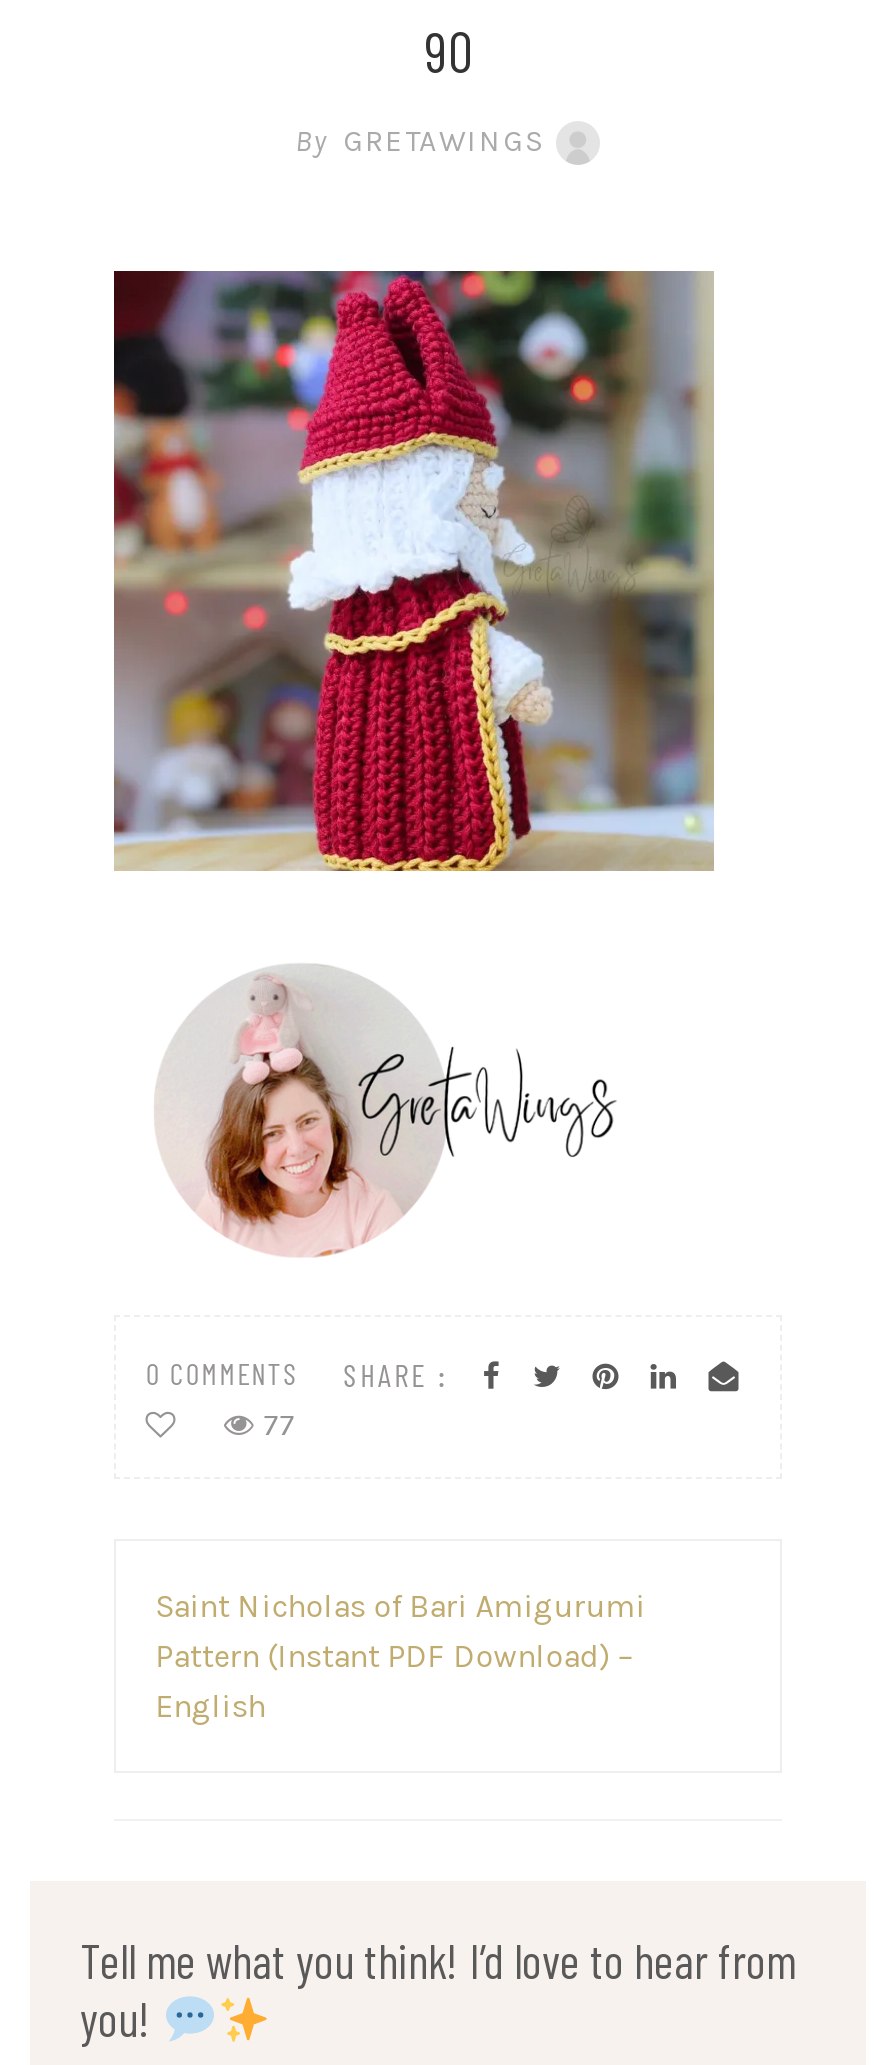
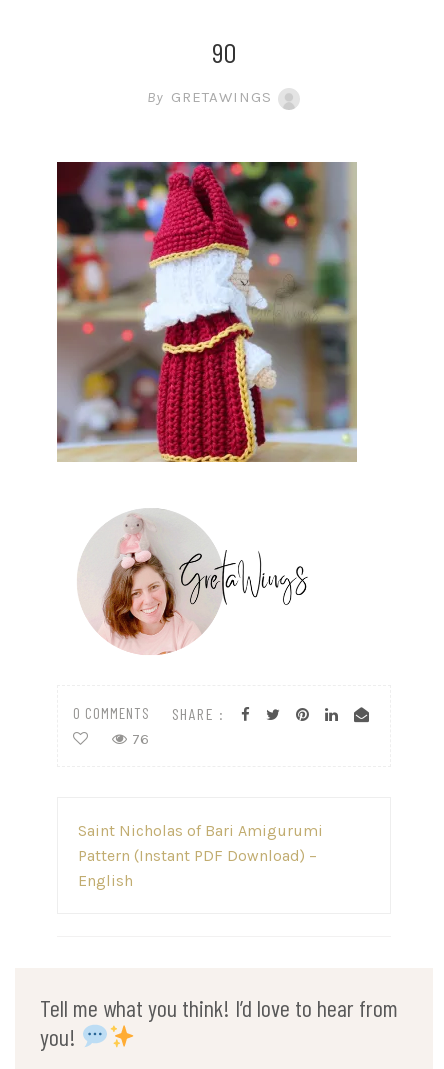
[264,1406,296,1442] 77 -> [132,730,149,748] 76

